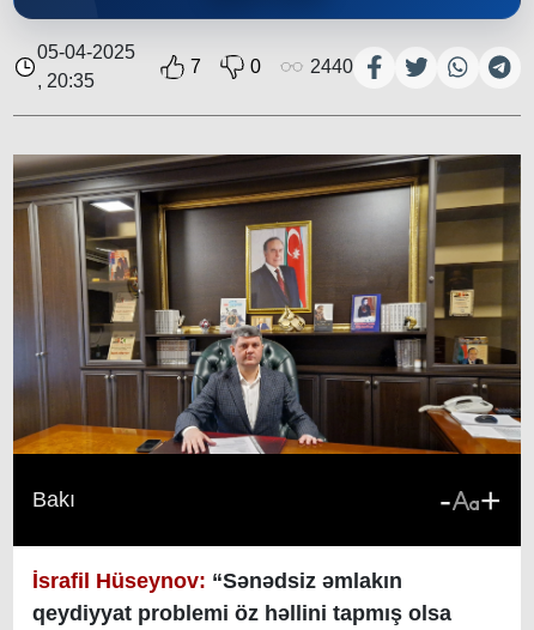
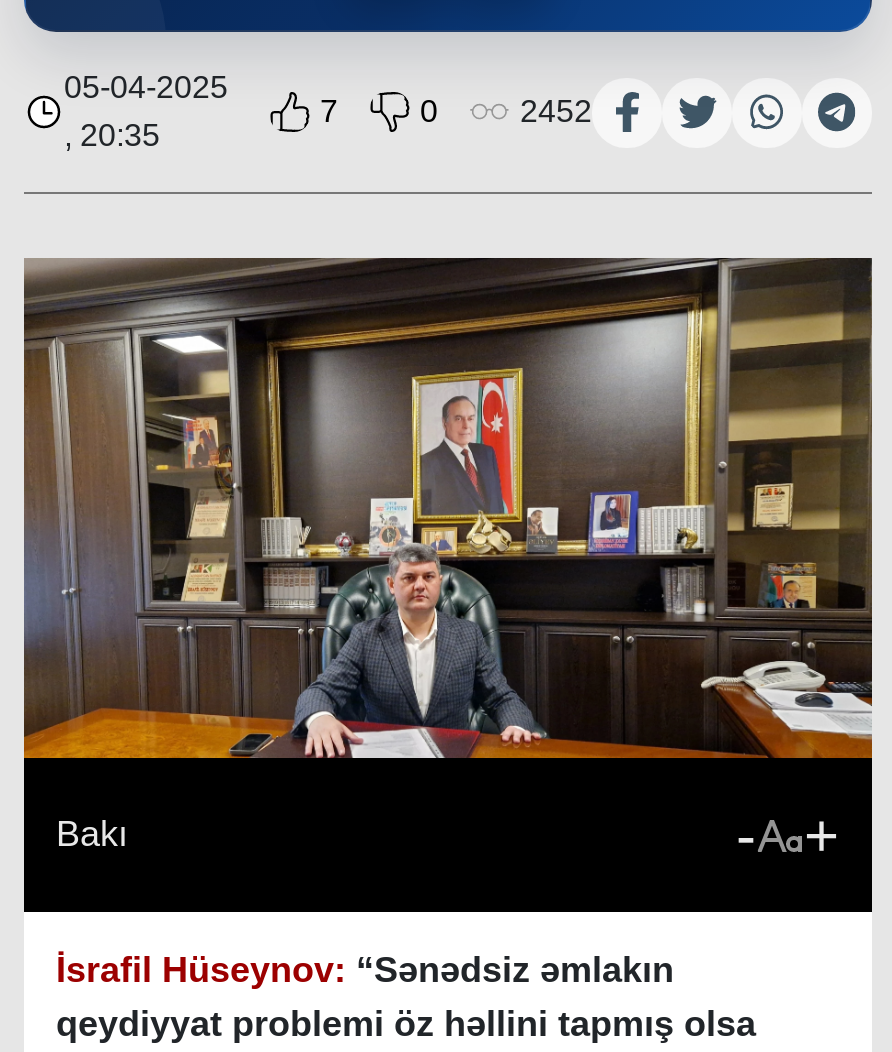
[310,56,353,77] 2440 -> [520,94,592,128] 2452

